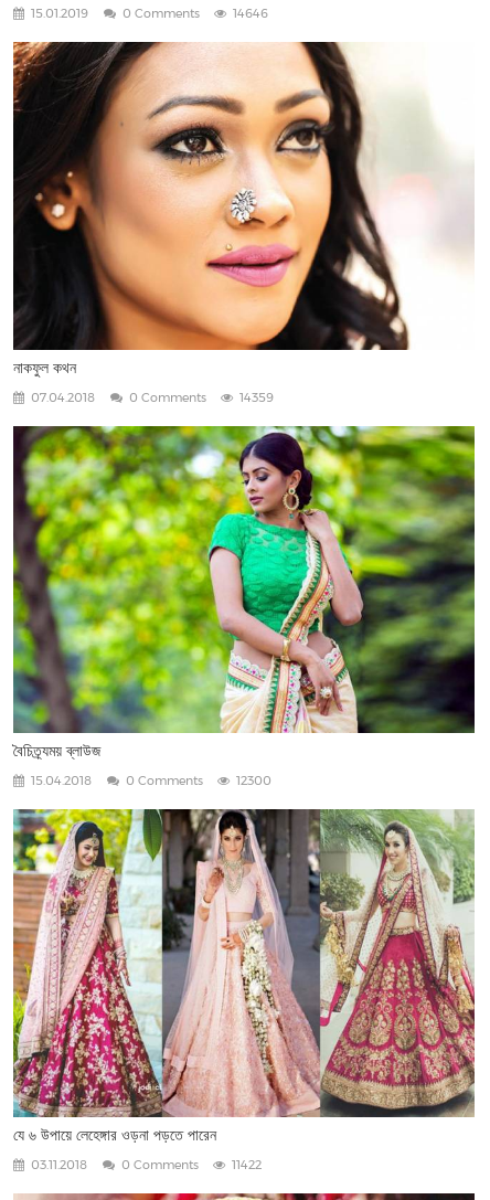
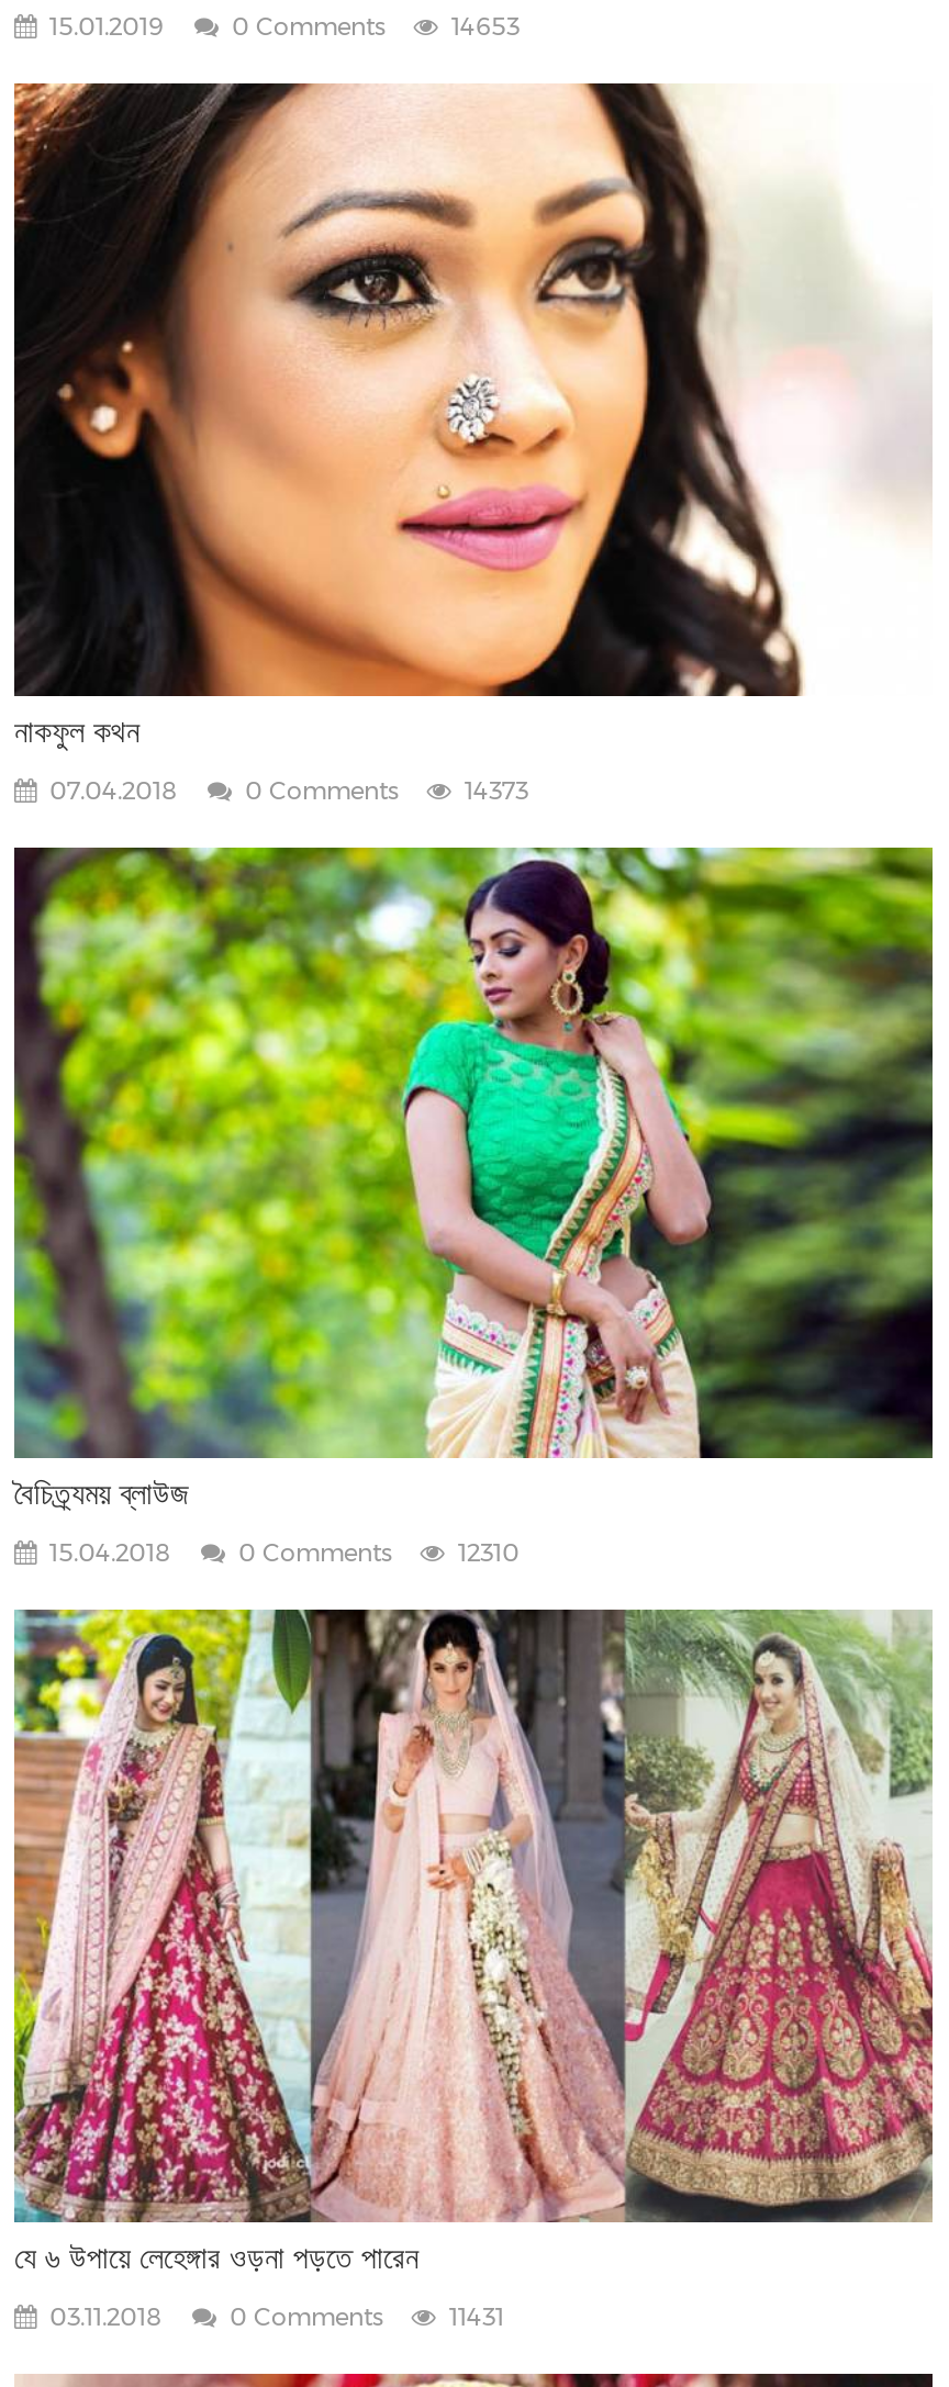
[226,6,268,21] 14646 -> [438,12,520,43] 14653
[233,389,274,405] 14359 -> [451,775,528,805] 14373
[230,773,271,789] 12300 -> [445,1538,520,1569] 12310
[225,1157,262,1172] 11422 -> [436,2301,504,2331] 11431

